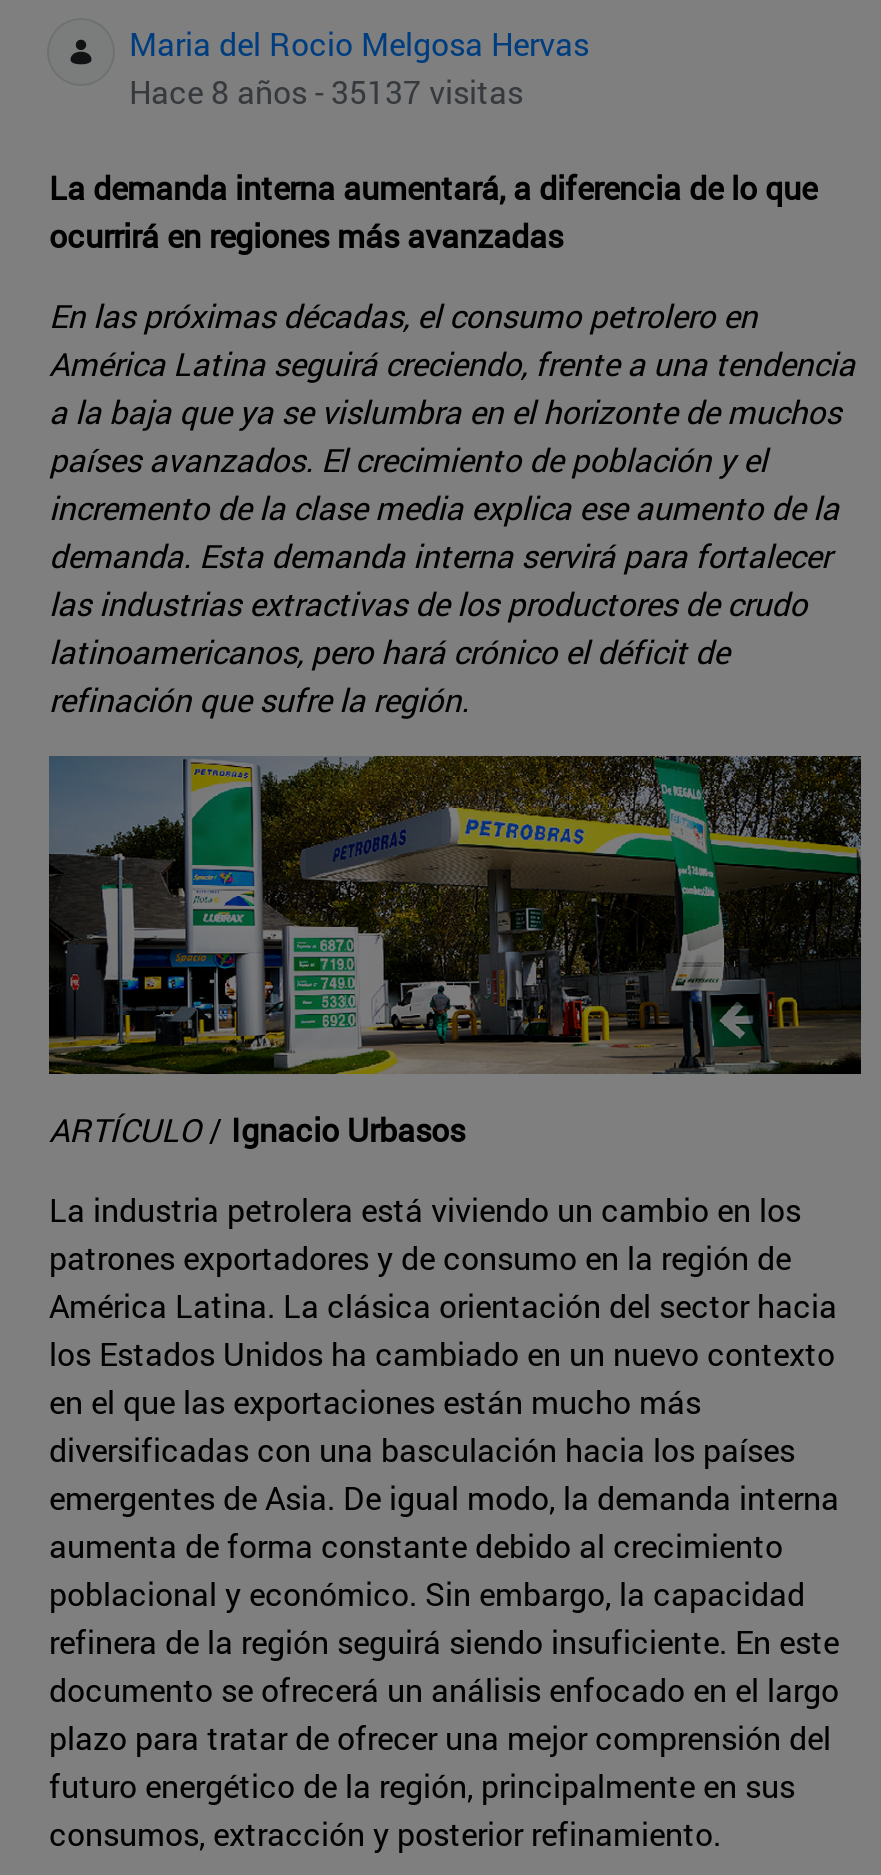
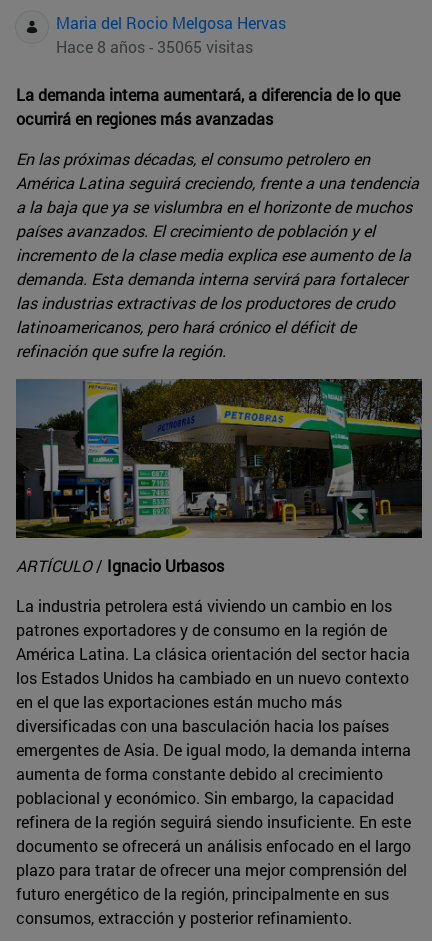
[129,70,523,112] Hace 8 años - 35137 visitas -> [56,36,253,57] Hace 8 años - 35065 visitas

